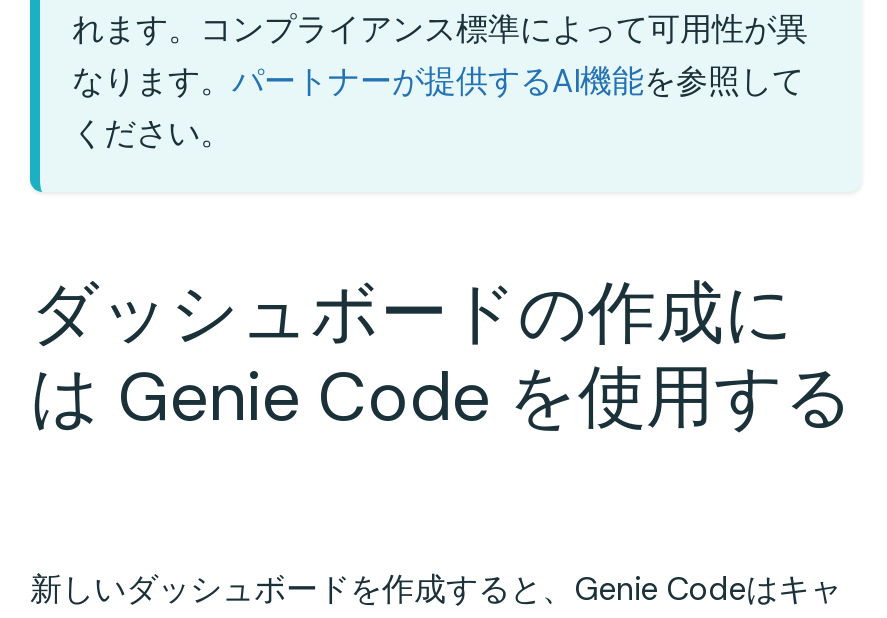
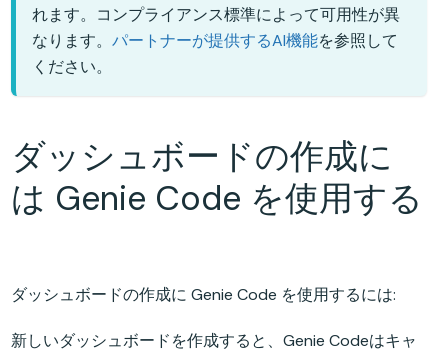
none -> [11,284,396,305] ダッシュボードの作成に Genie Code を使用するには:

